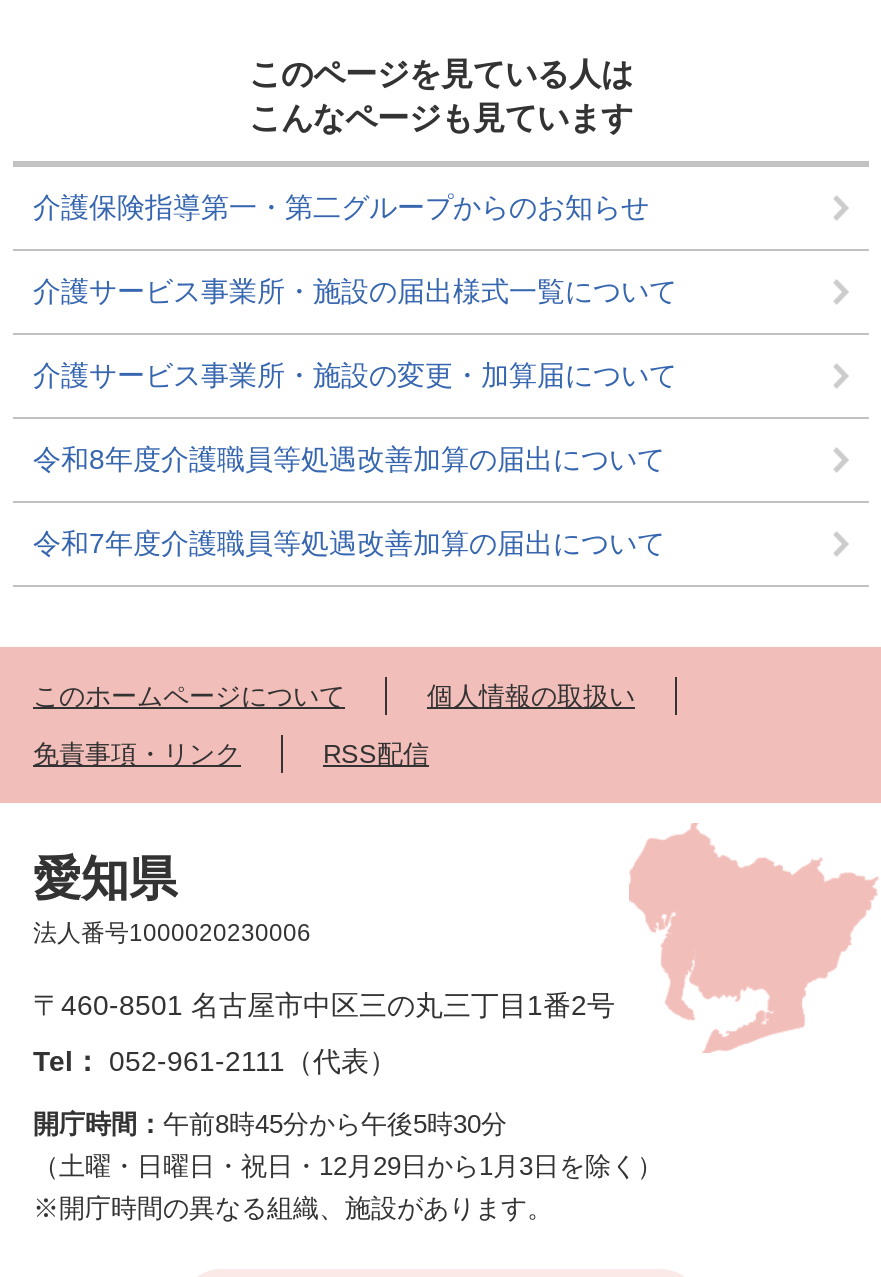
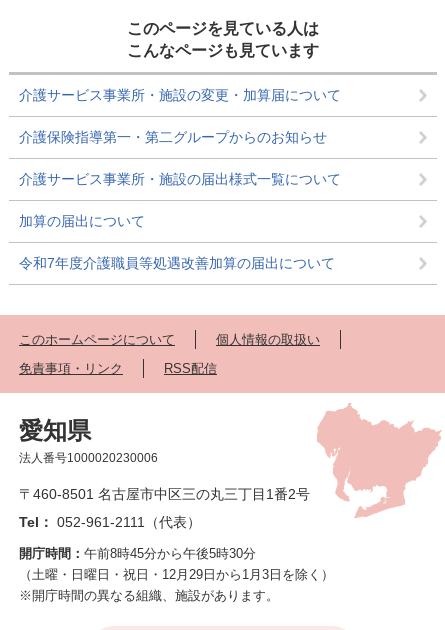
moved [33,191,677,307] -> [19,129,341,187]: 介護保険指導第一・第二グループからのお知らせ | 介護サービス事業所・施設の届出様式一覧について
moved [33,359,677,391] -> [19,87,341,103]: 介護サービス事業所・施設の変更・加算届について
[33,443,665,475] 令和8年度介護職員等処遇改善加算の届出について -> [19,213,145,229] 加算の届出について

